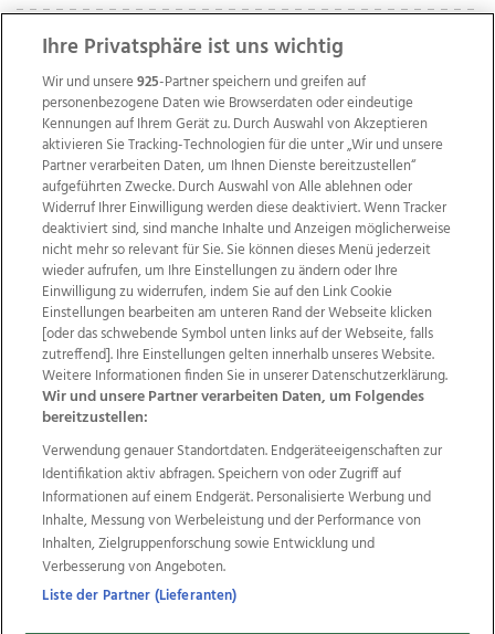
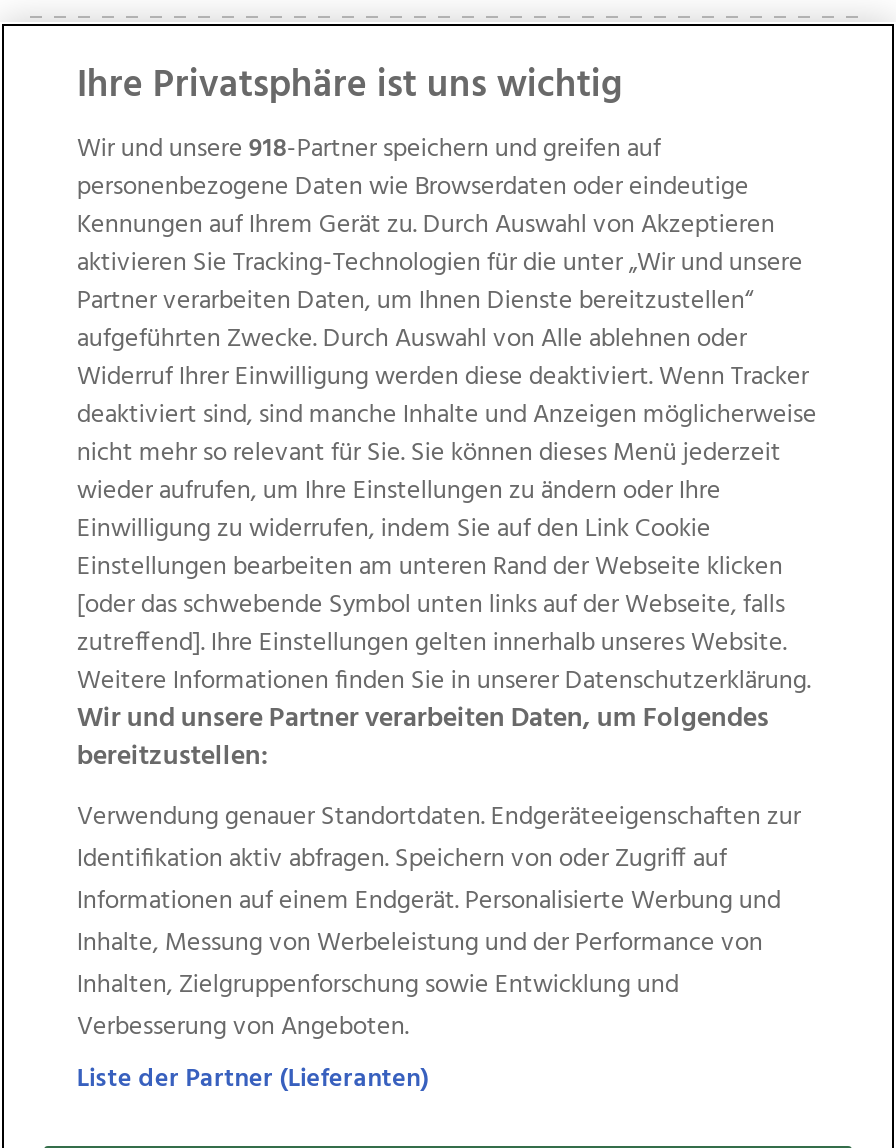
[42,71,366,94] Wir und unsere 925-Partner speichern und greifen auf -> [77,128,661,170] Wir und unsere 918-Partner speichern und greifen auf

